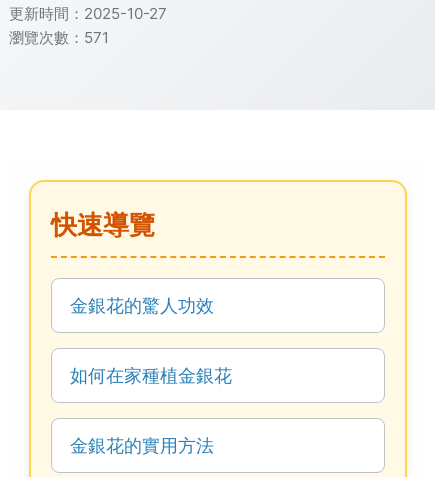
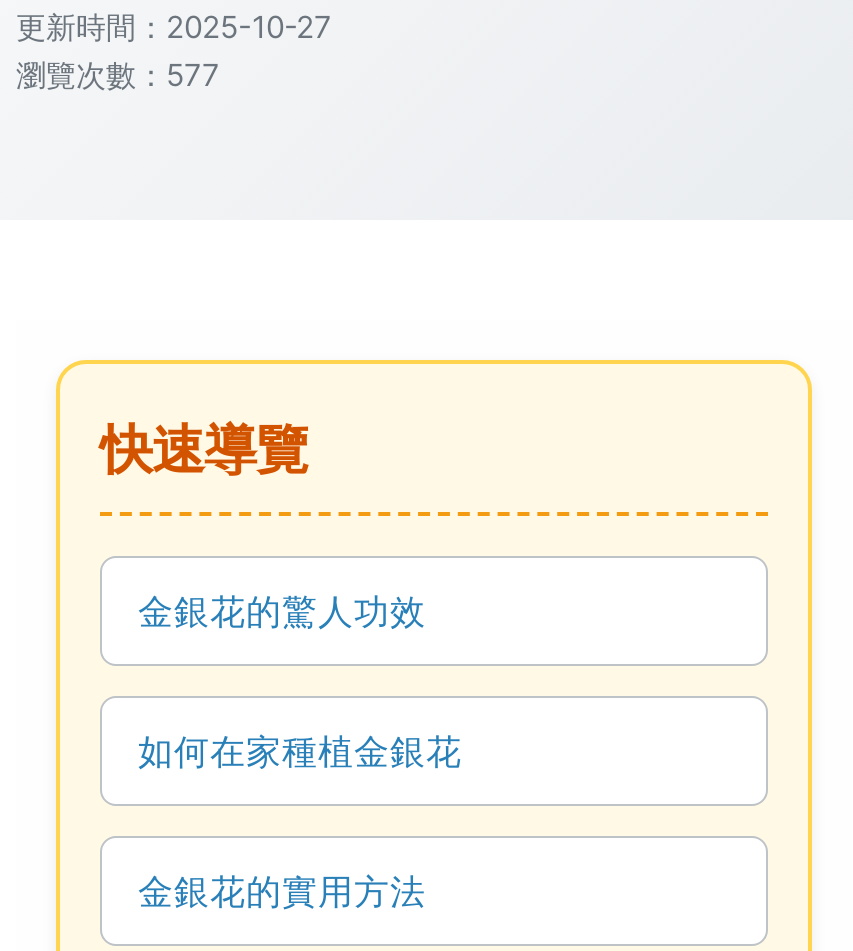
[9,28,109,47] 瀏覽次數：571 -> [16,56,220,94] 瀏覽次數：577

